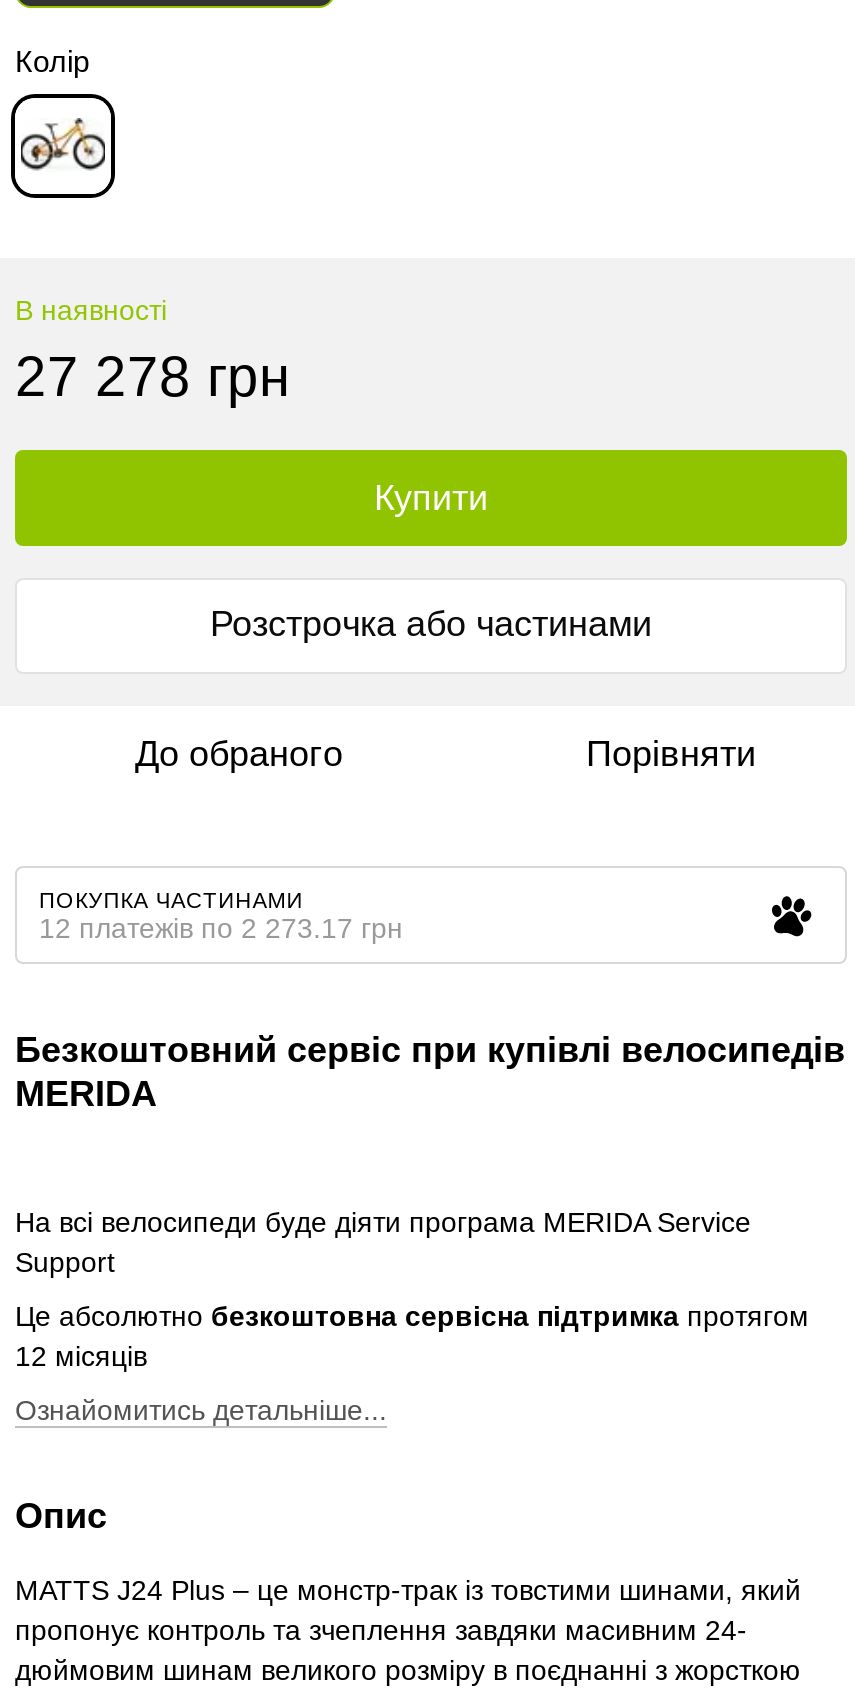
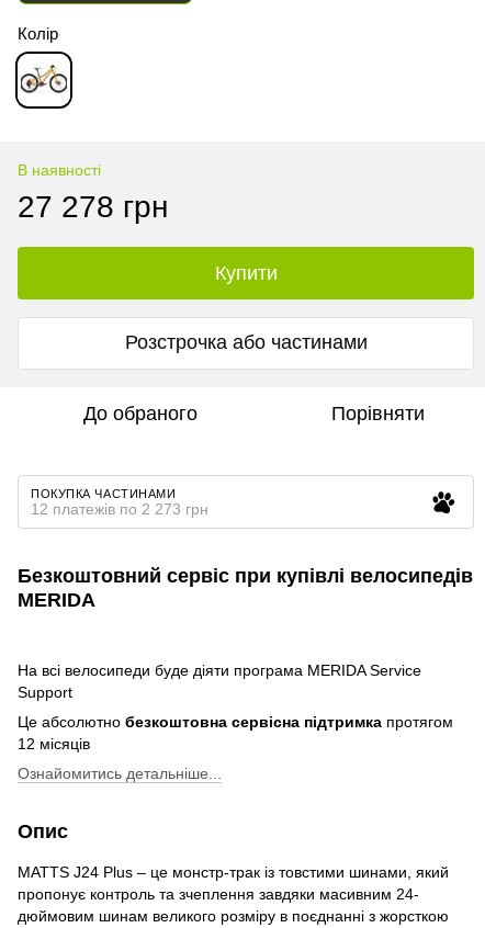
[39,911,403,943] 12 платежів по 2 273.17 грн -> [31,500,208,517] 12 платежів по 2 273 грн

